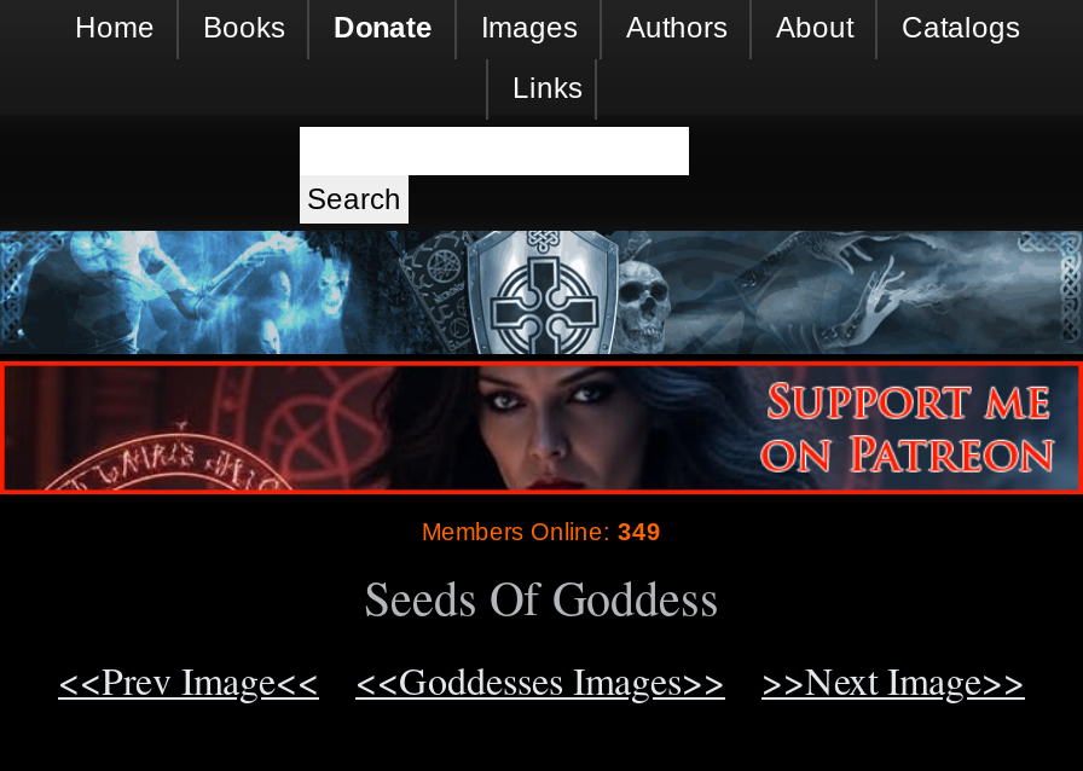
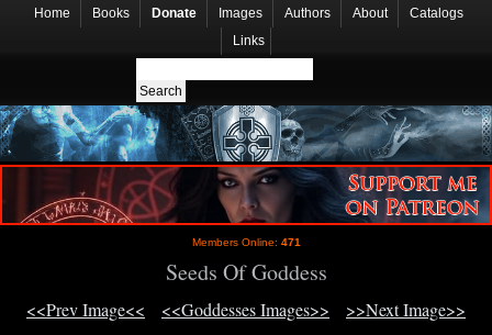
[422,519,661,546] Members Online: 349 -> [192,236,300,248] Members Online: 471

